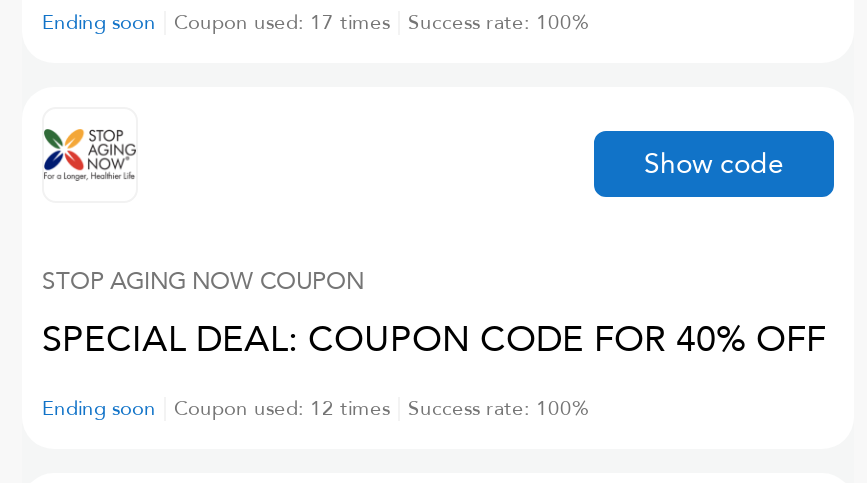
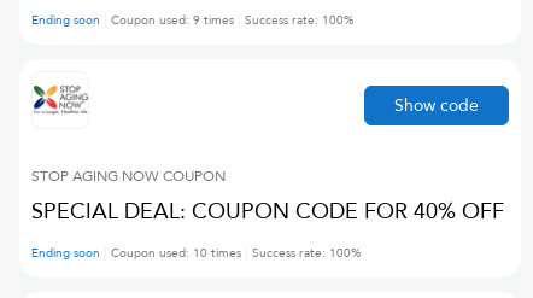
[174,9,390,37] Coupon used: 17 times -> [111,12,234,29] Coupon used: 9 times
[174,395,390,423] Coupon used: 12 times -> [111,245,241,262] Coupon used: 10 times

